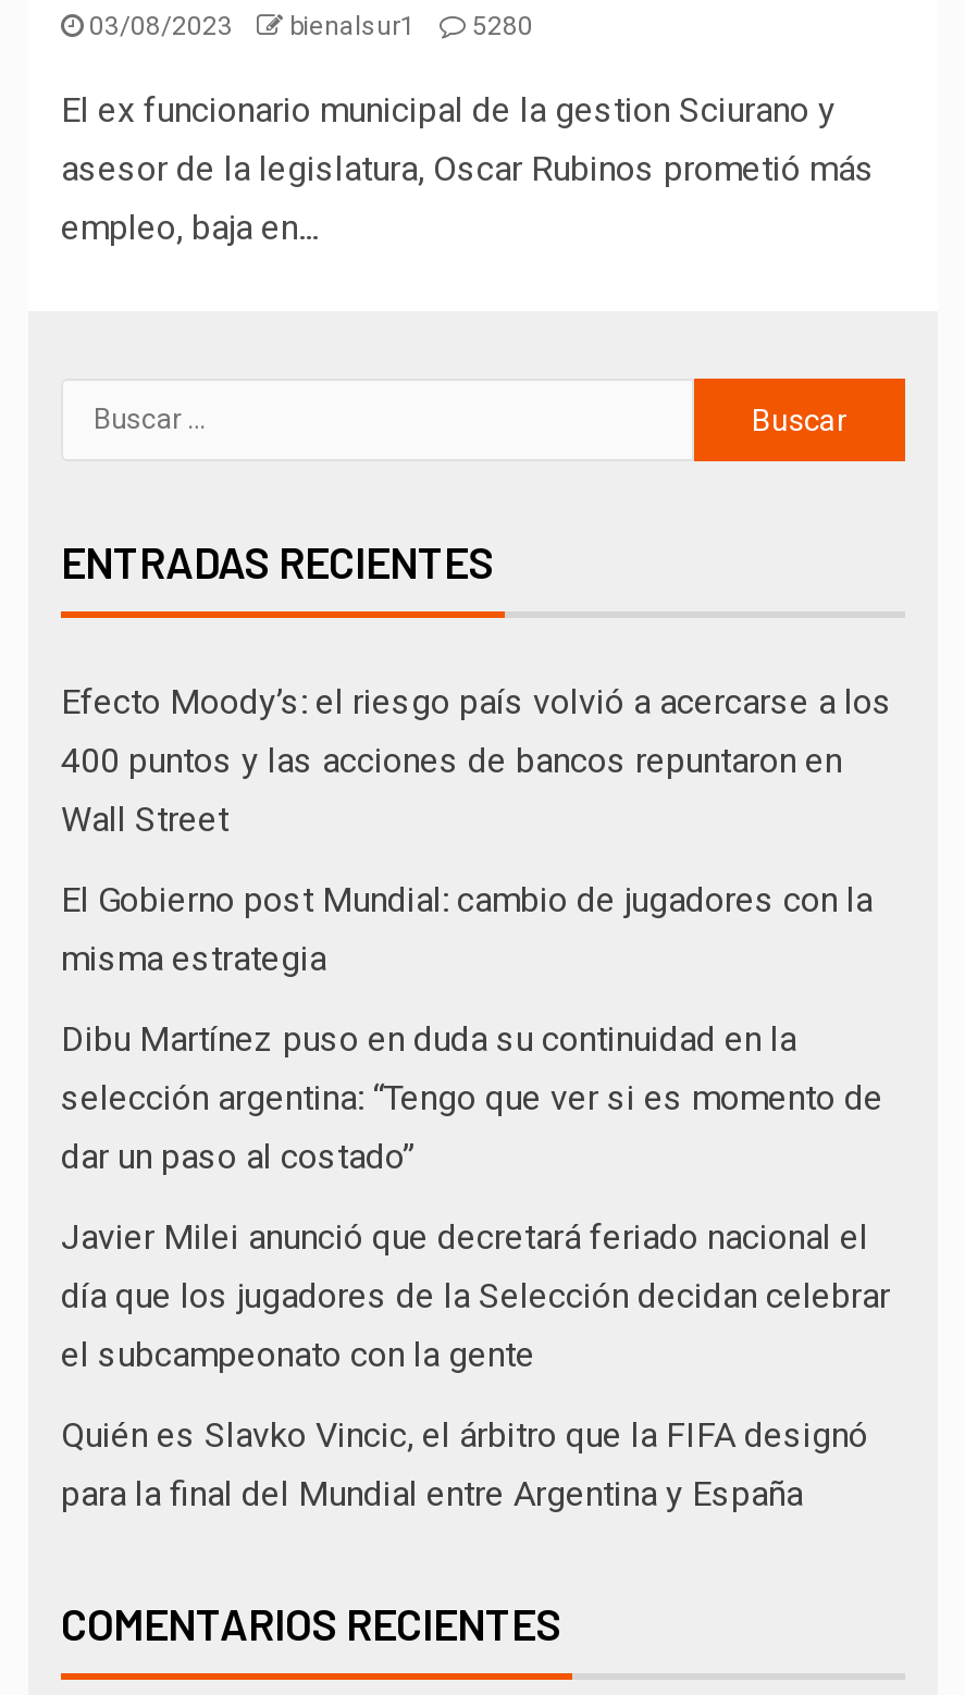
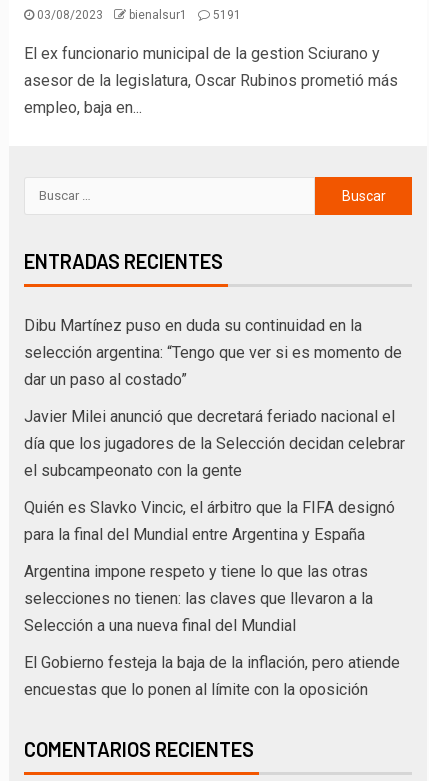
[83,10,533,41] 03/08/2023 bienalsur1 5280 -> [34,8,241,22] 03/08/2023 bienalsur1 5191
[61,680,892,978] Efecto Moody’s: el riesgo país volvió a acercarse a los | 400 puntos y las acciones de bancos repuntaron en | Wall Street | El Gobierno post Mundial: cambio de jugadores con la | misma estrategia -> none
moved [61,1018,890,1514] -> [24,316,405,544]: Dibu Martínez puso en duda su continuidad en la | selección argentina: “Tengo que ver si es momento de | dar un paso al costado” | Javier Milei anunció que decretará feriado nacional el | día que los jugadores de la Selección decidan celebrar | el subcampeonato con la gente | Quién es Slavko Vincic, el árbitro que la FIFA designó | para la final del Mundial entre Argentina y España
none -> [24,562,400,699] Argentina impone respeto y tiene lo que las otras | selecciones no tienen: las claves que llevaron a la | Selección a una nueva final del Mundial | El Gobierno festeja la baja de la inflación, pero atiende | encuestas que lo ponen al límite con la oposición

